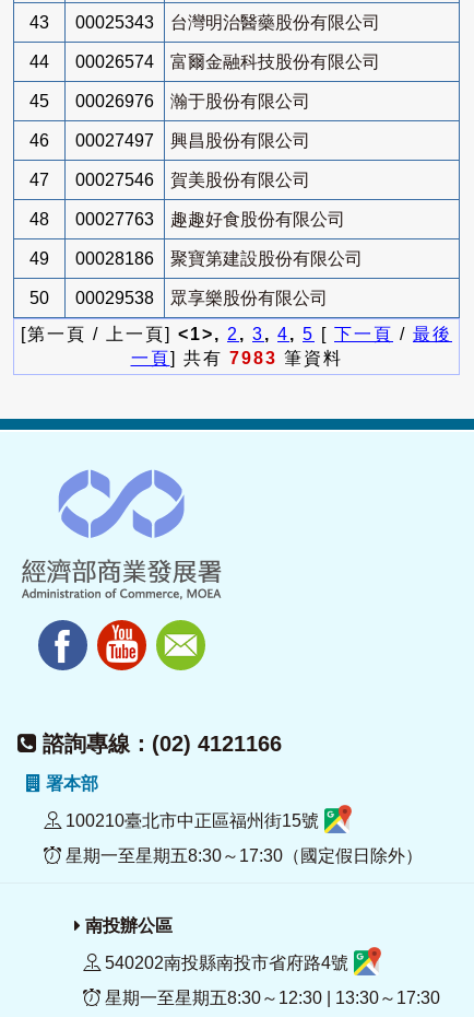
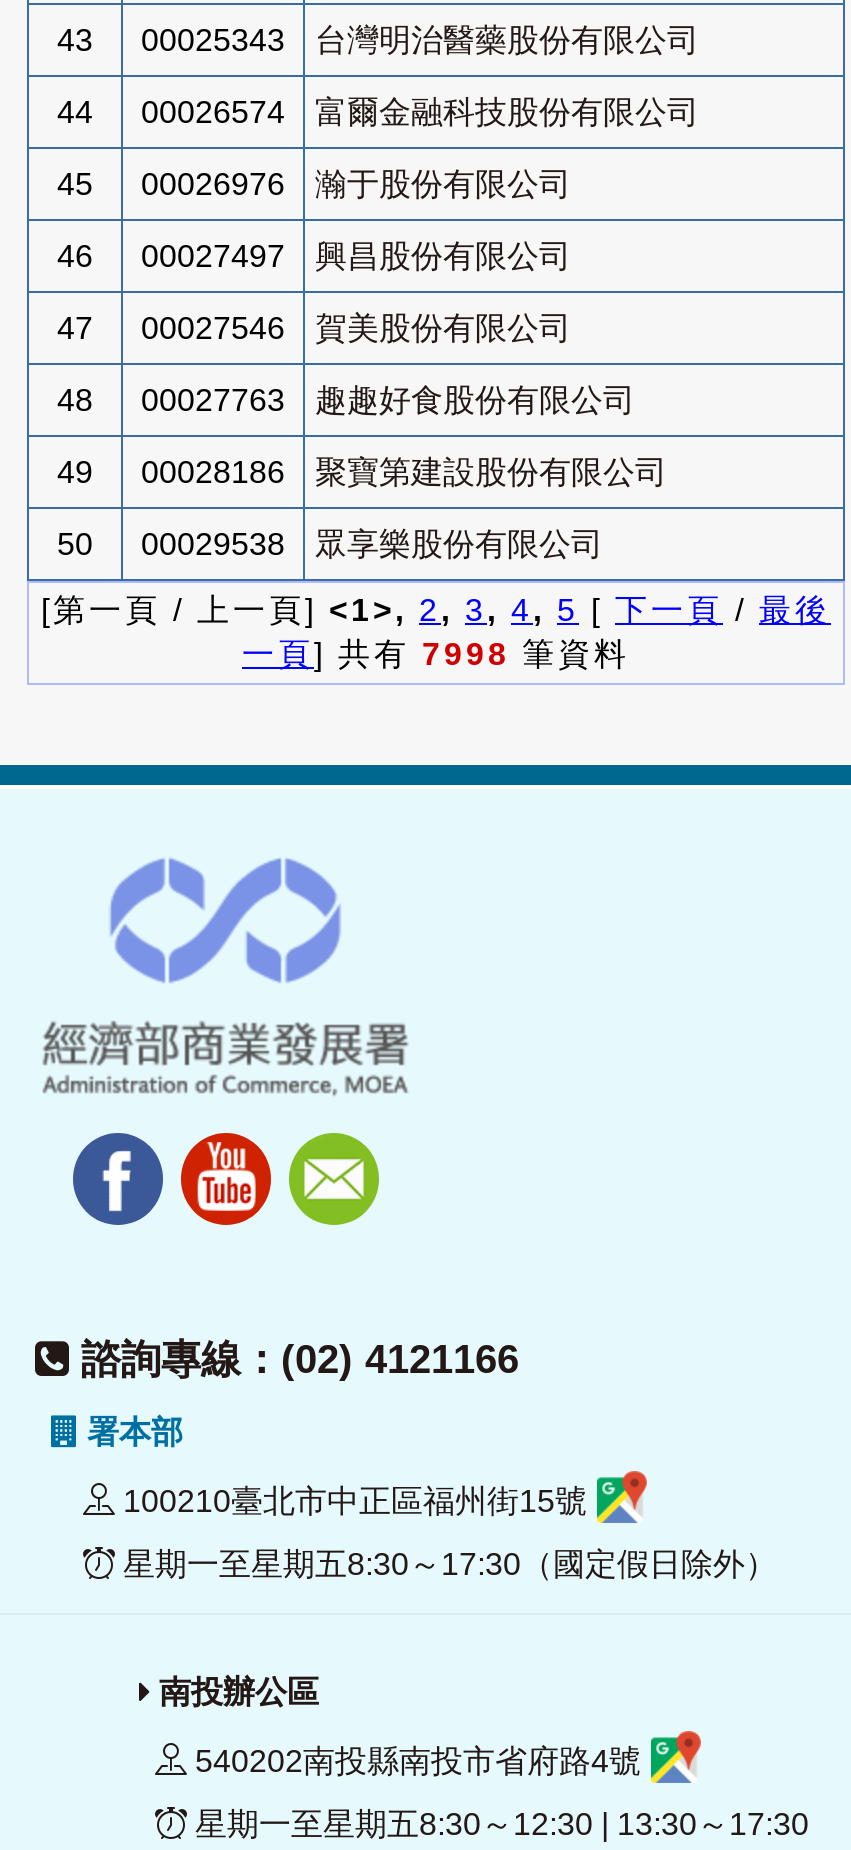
[131,349,342,367] 一頁] 共有7983筆資料 -> [242,637,630,671] 一頁] 共有7998筆資料

